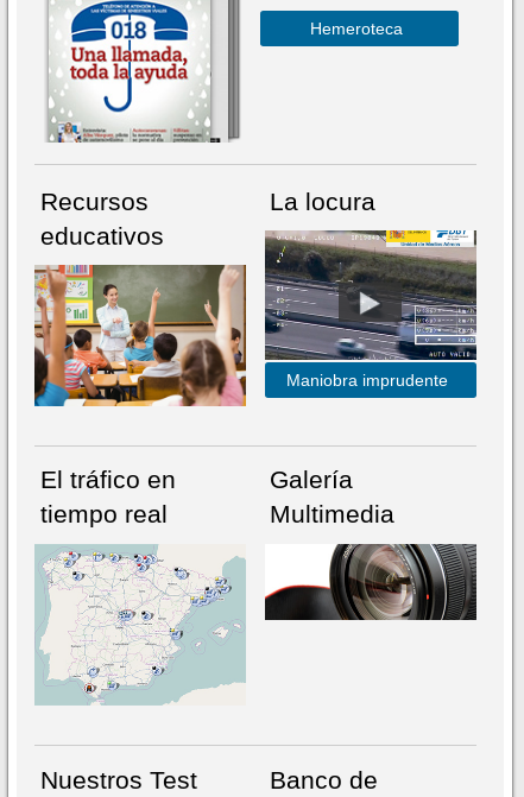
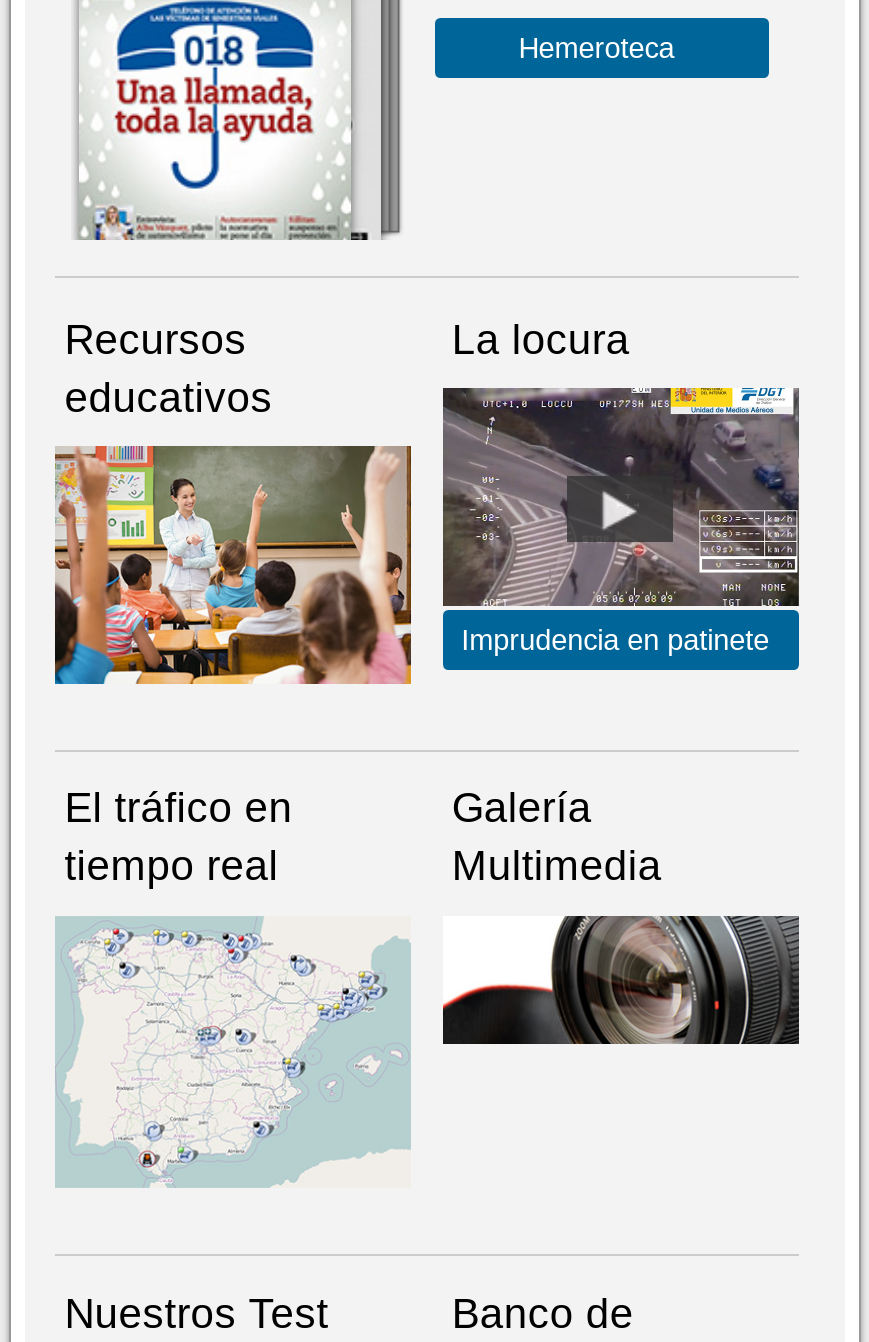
[265,229,476,390] [image] | Maniobra imprudente -> [443,386,799,657] [image] | Imprudencia en patinete

